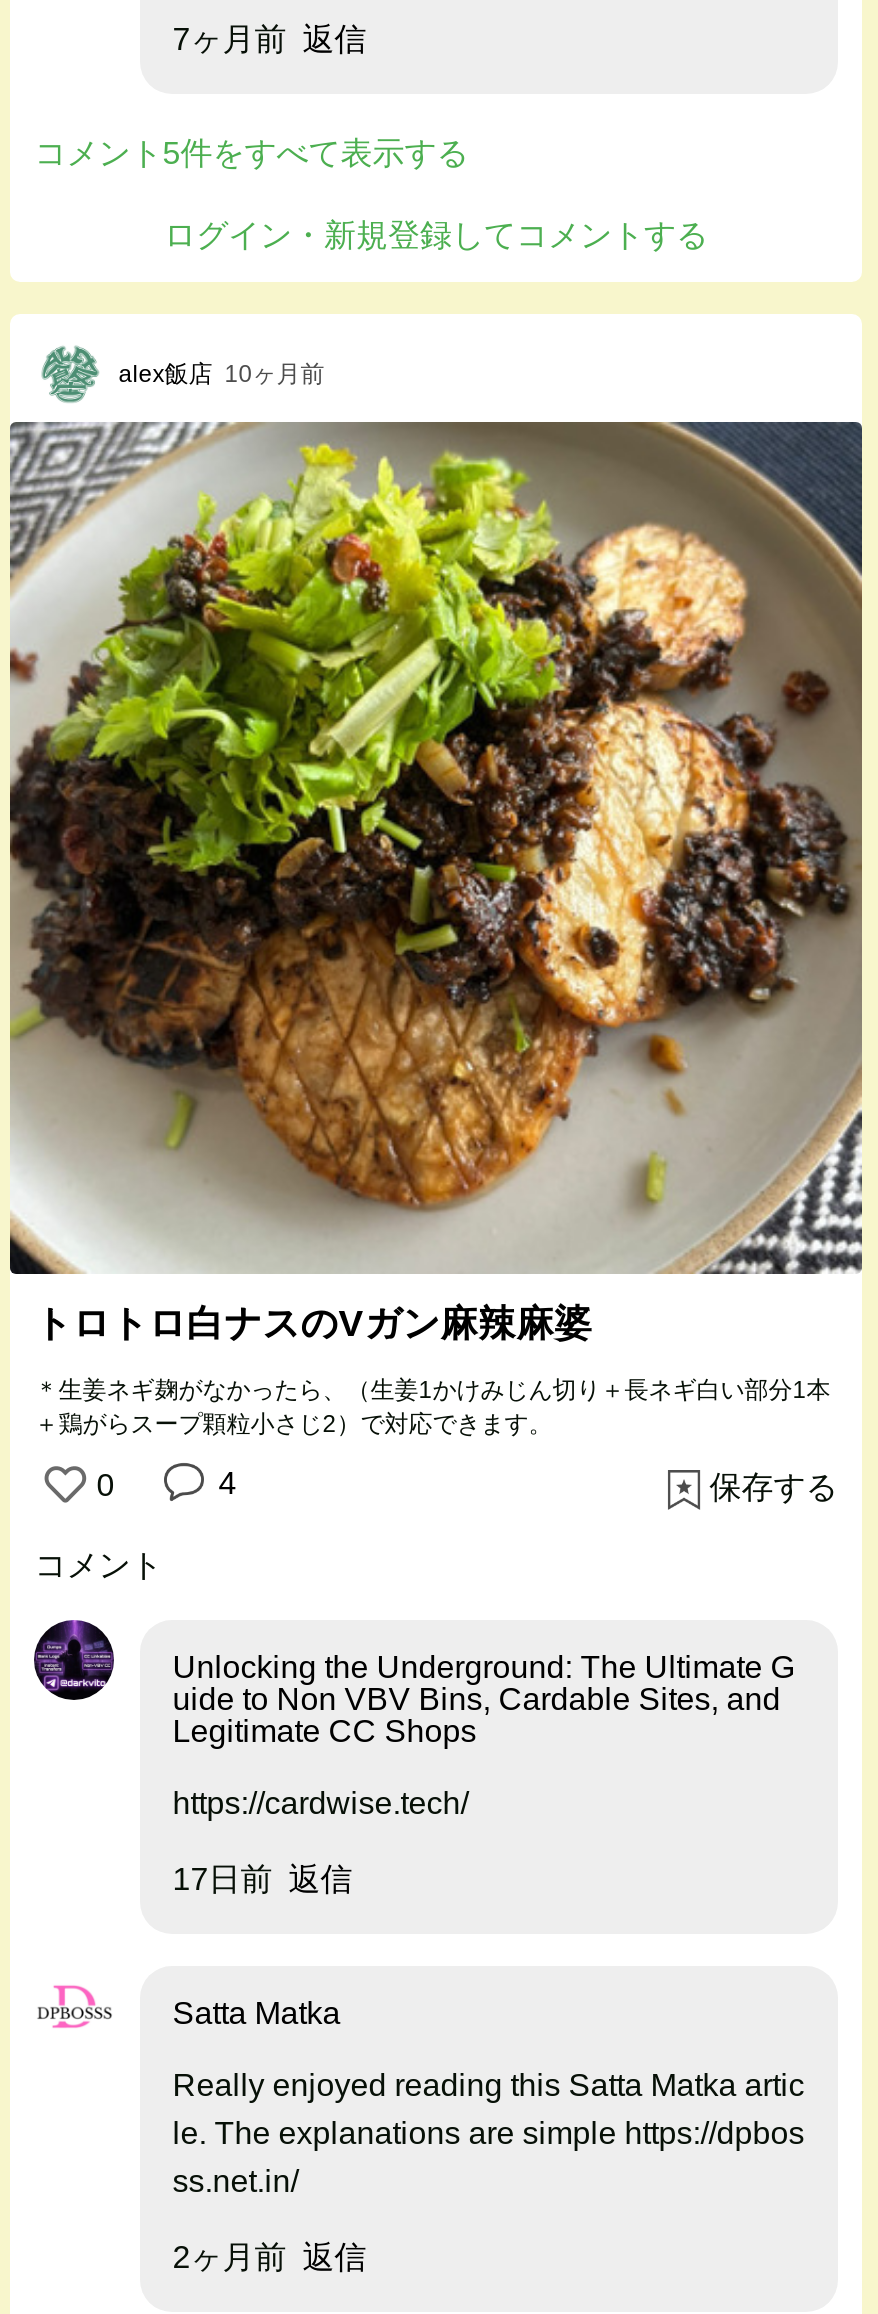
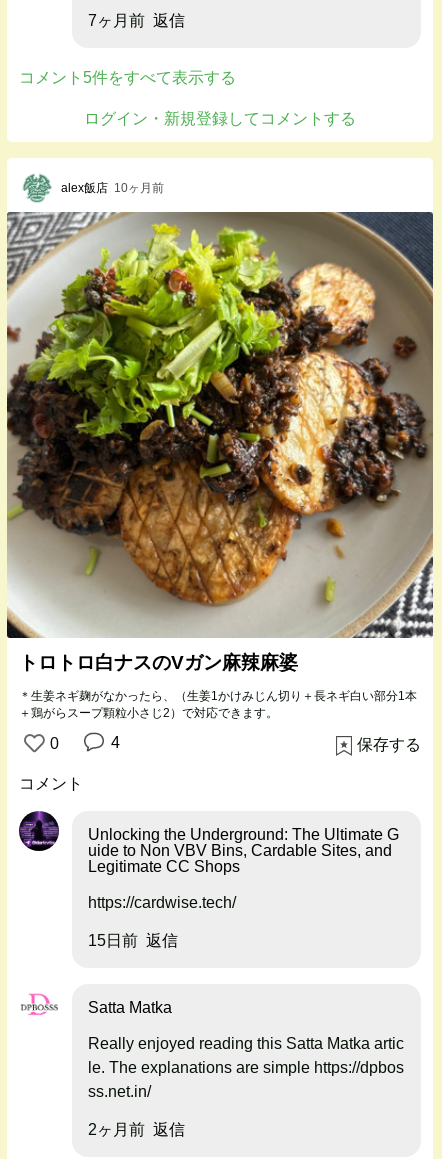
[172,1862,352,1896] 17日前 返信 -> [88,932,178,949] 15日前 返信

